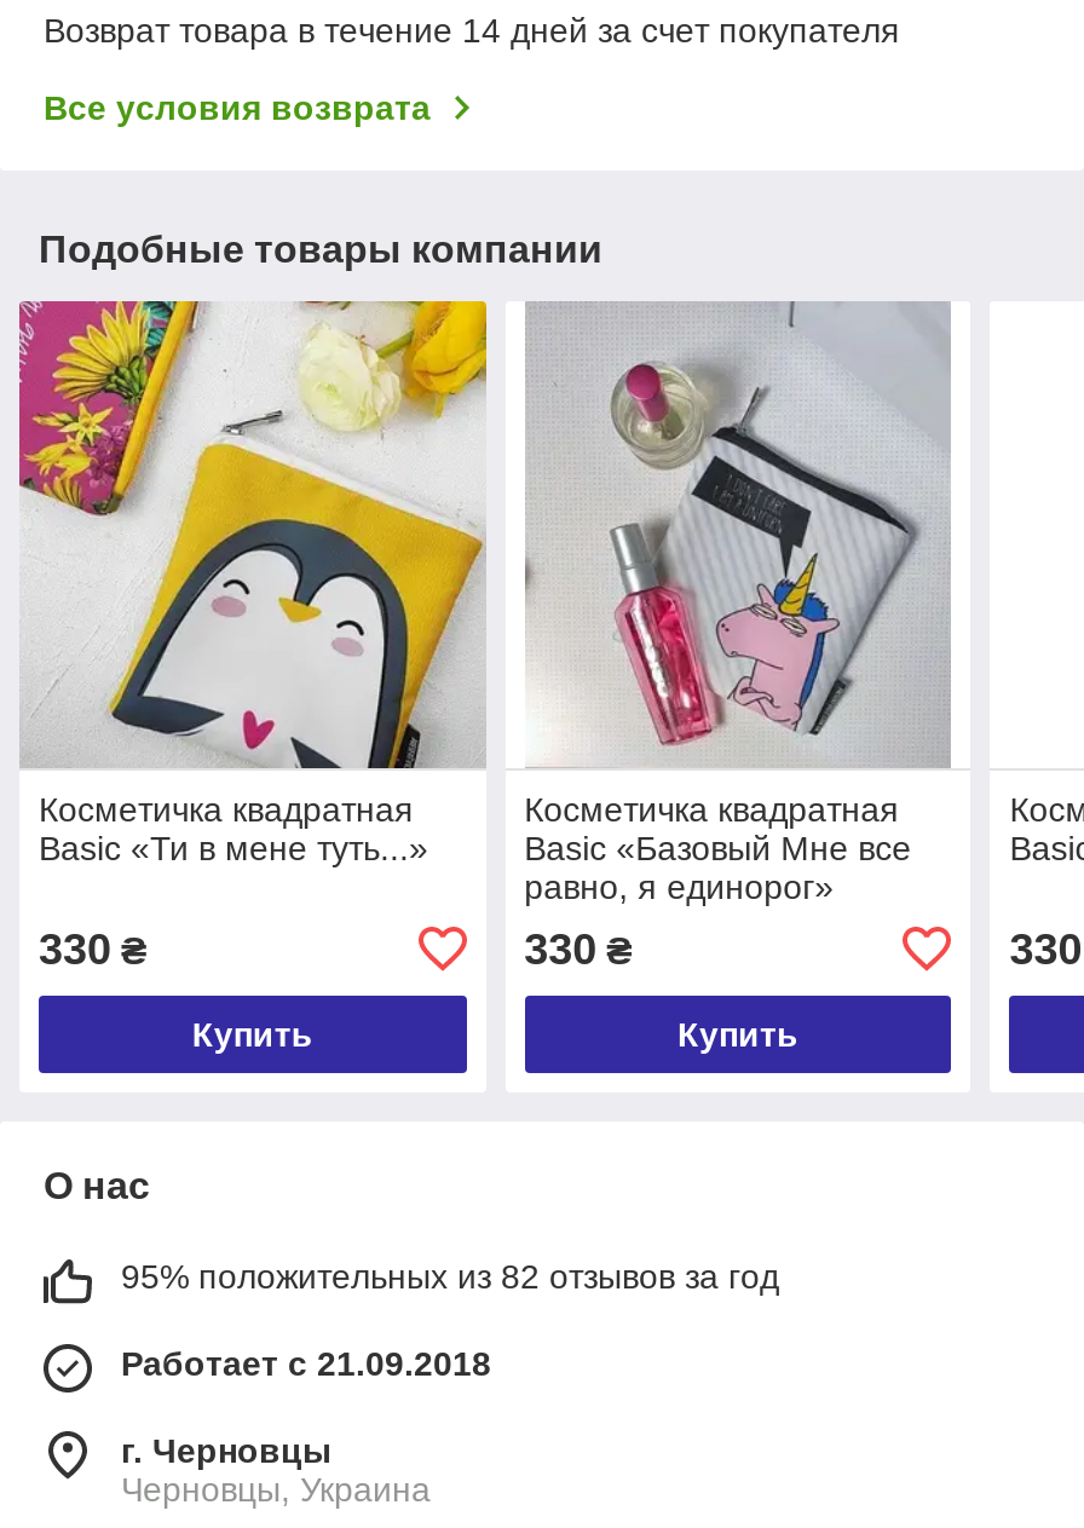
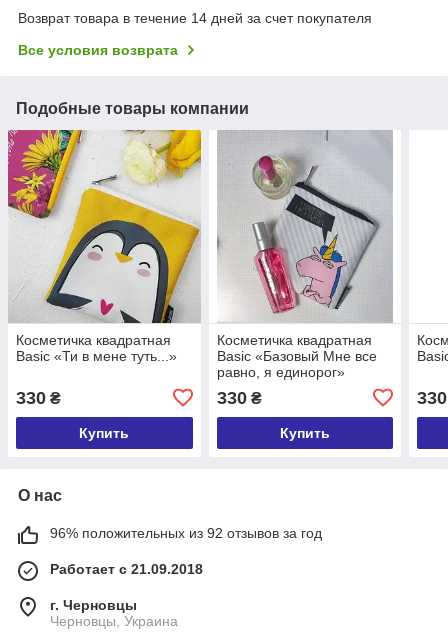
[121,1257,779,1295] 95% положительных из 82 отзывов за год -> [50,525,322,541] 96% положительных из 92 отзывов за год

